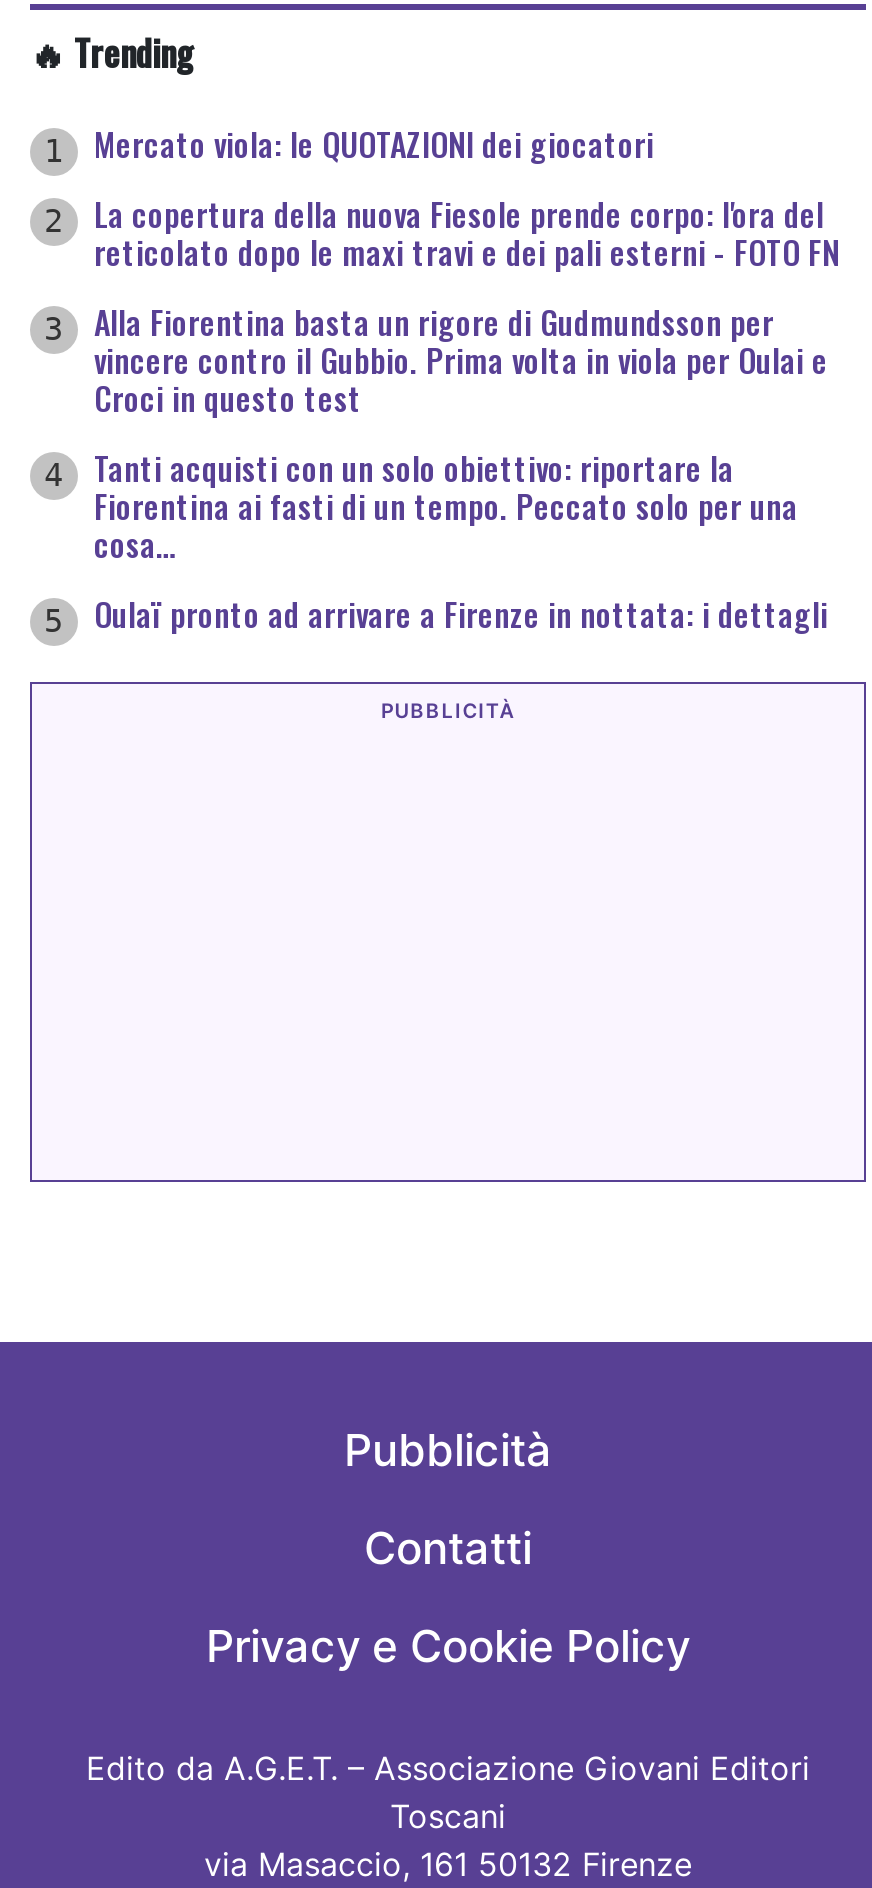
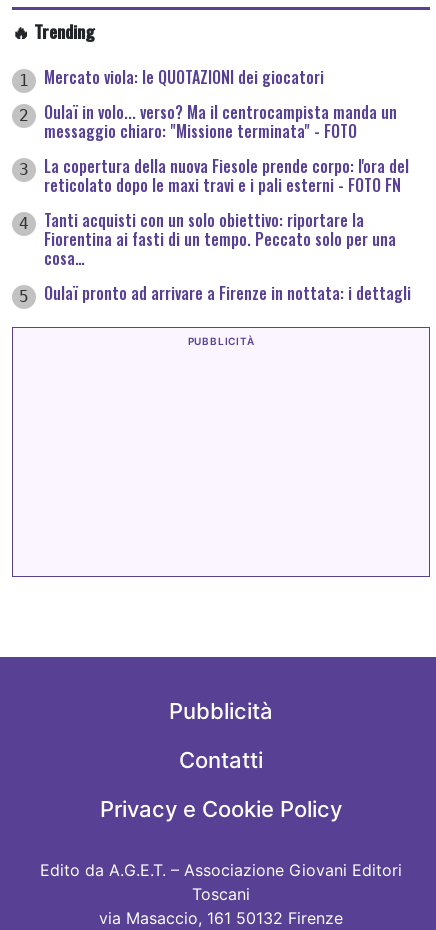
moved [94,190,824,238] -> [44,154,409,178]: La copertura della nuova Fiesole prende corpo: l'ora del
[94,228,840,276] reticolato dopo le maxi travi e dei pali esterni - FOTO FN -> [44,100,397,143] Oulaï in volo... verso? Ma il centrocampista manda un | messaggio chiaro: "Missione terminata" - FOTO
[94,298,828,422] Alla Fiorentina basta un rigore di Gudmundsson per | vincere contro il Gubbio. Prima volta in viola per Oulai e | Croci in questo test -> [44,173,401,197] reticolato dopo le maxi travi e i pali esterni - FOTO FN

